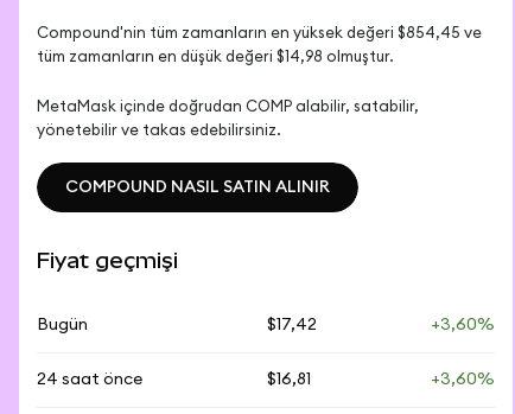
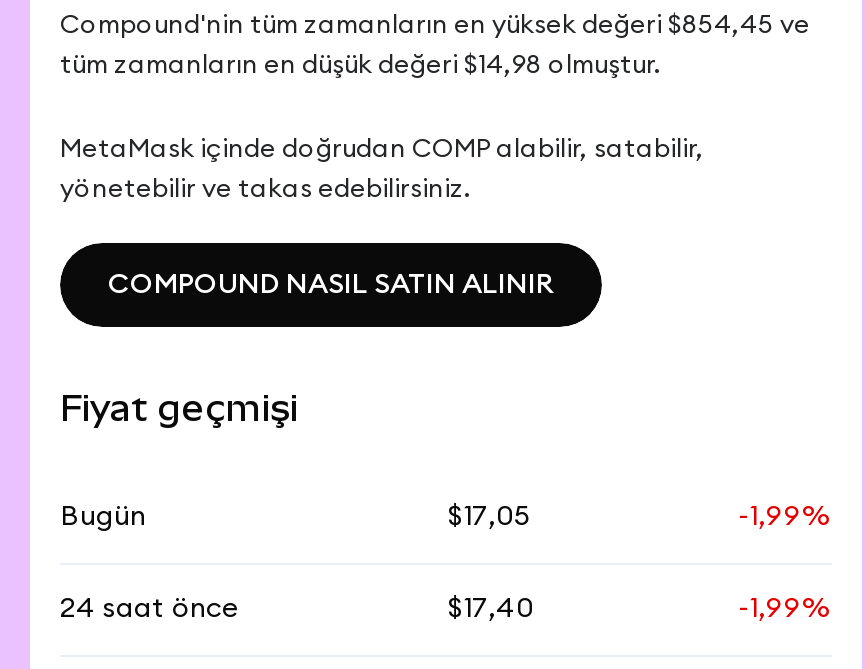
[267,316,317,333] $17,42 -> [448,502,530,530] $17,05
[431,316,495,333] +3,60% -> [738,502,832,530] -1,99%
[267,371,311,387] $16,81 -> [448,594,534,622] $17,40
[431,371,495,387] +3,60% -> [738,594,832,622] -1,99%

